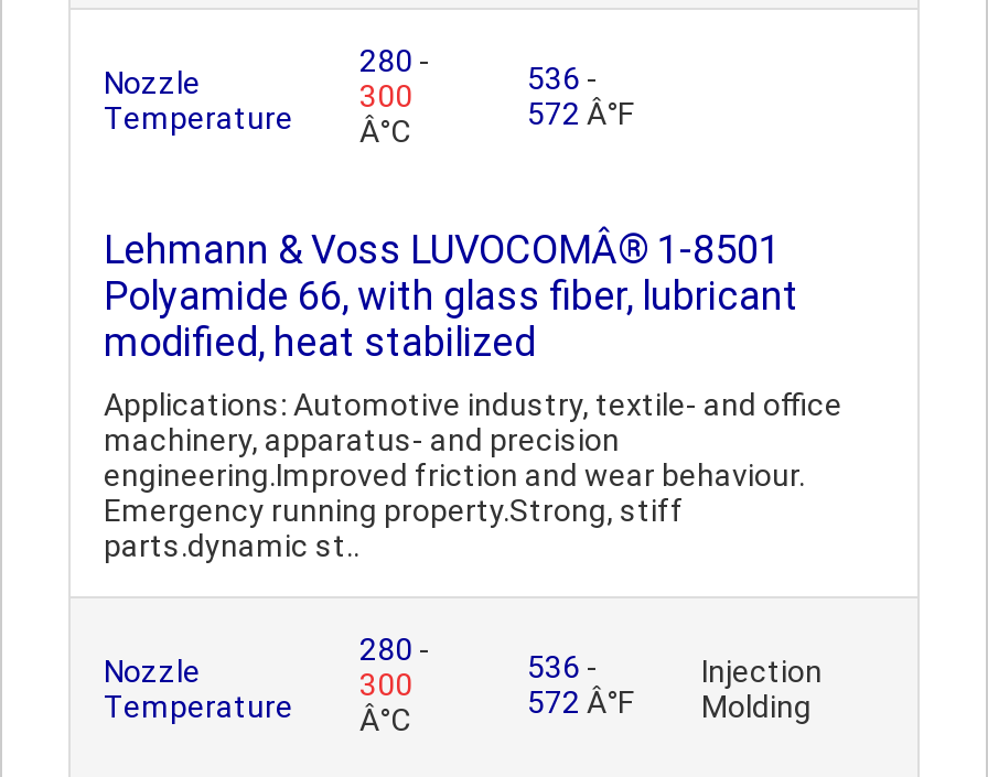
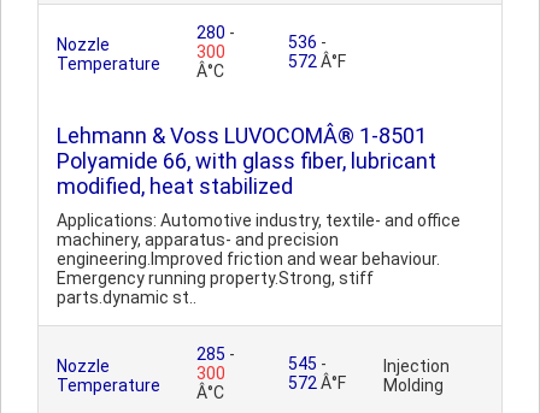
[359,632,430,667] 280 - -> [196,344,235,364] 285 -
[527,649,598,684] 536 - -> [288,354,327,373] 545 -

